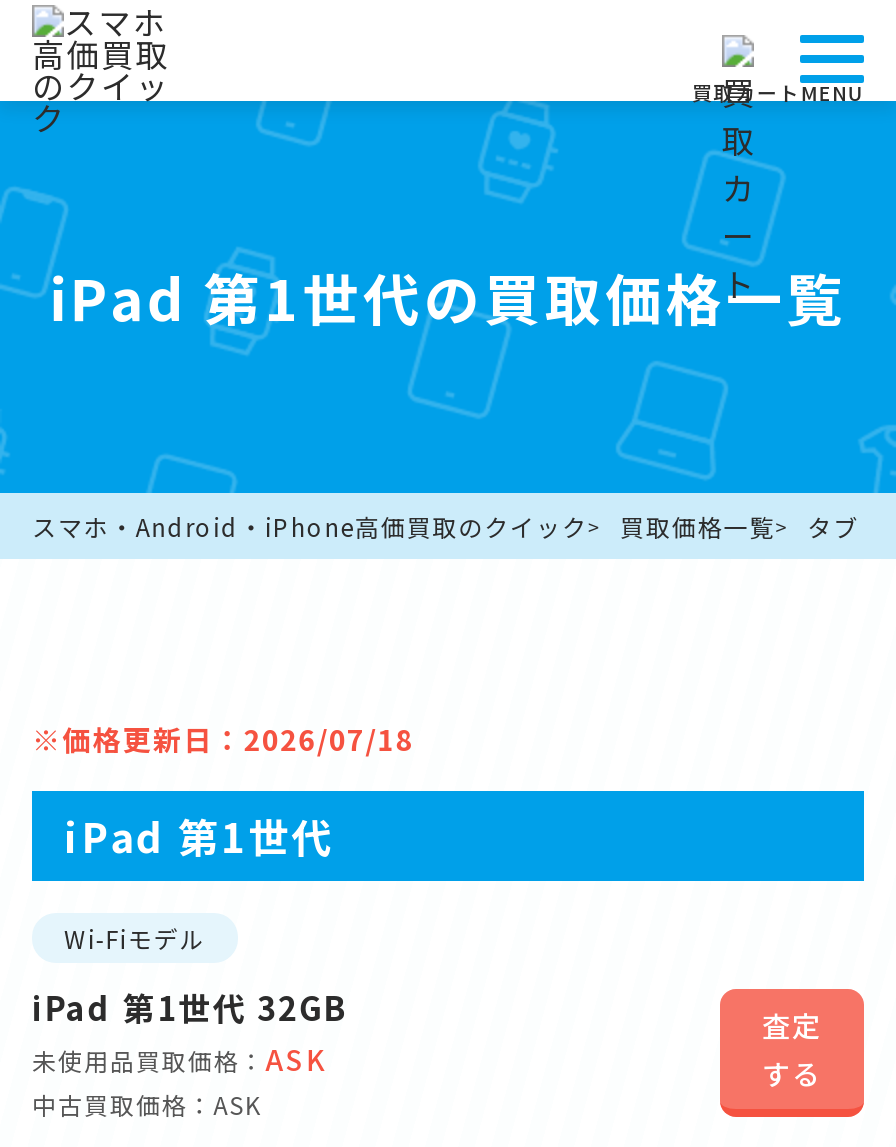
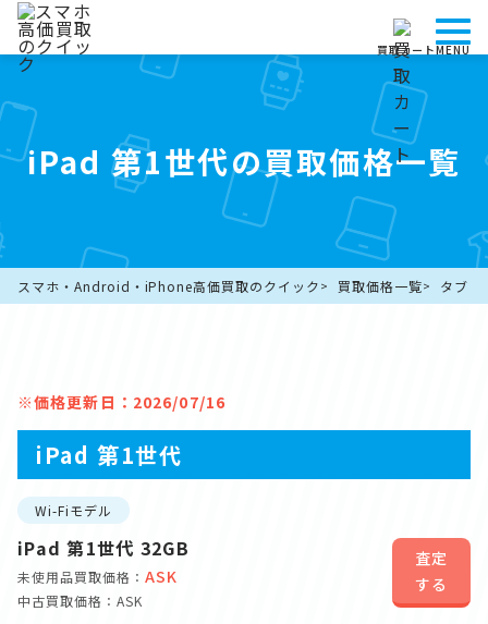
[32,719,414,759] ※価格更新日：2026/07/18 -> [17,391,225,413] ※価格更新日：2026/07/16

